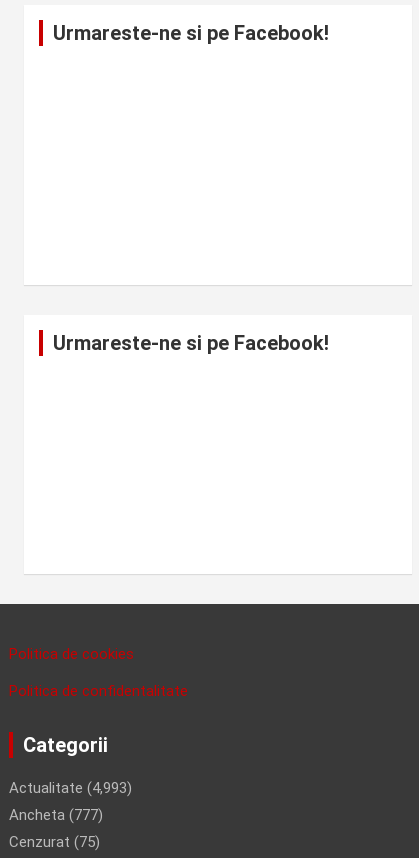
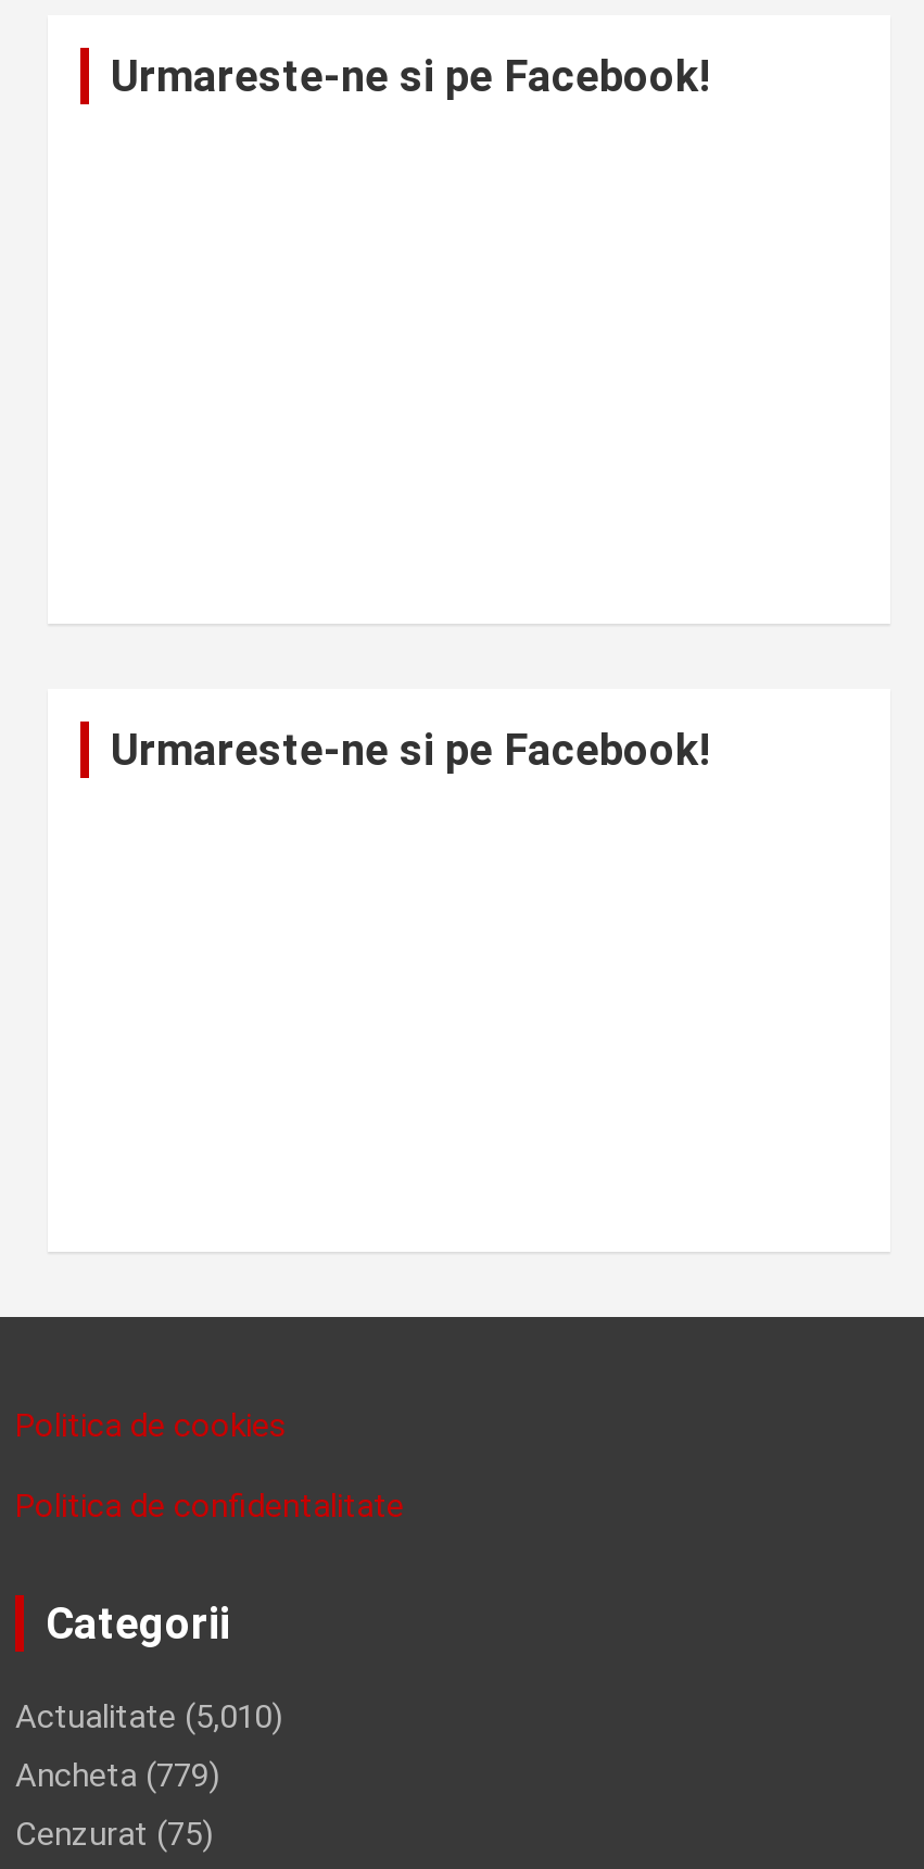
[9,778,132,796] Actualitate (4,993) -> [15,1696,282,1735] Actualitate (5,010)
[9,805,103,823] Ancheta (777) -> [15,1755,219,1794] Ancheta (779)

